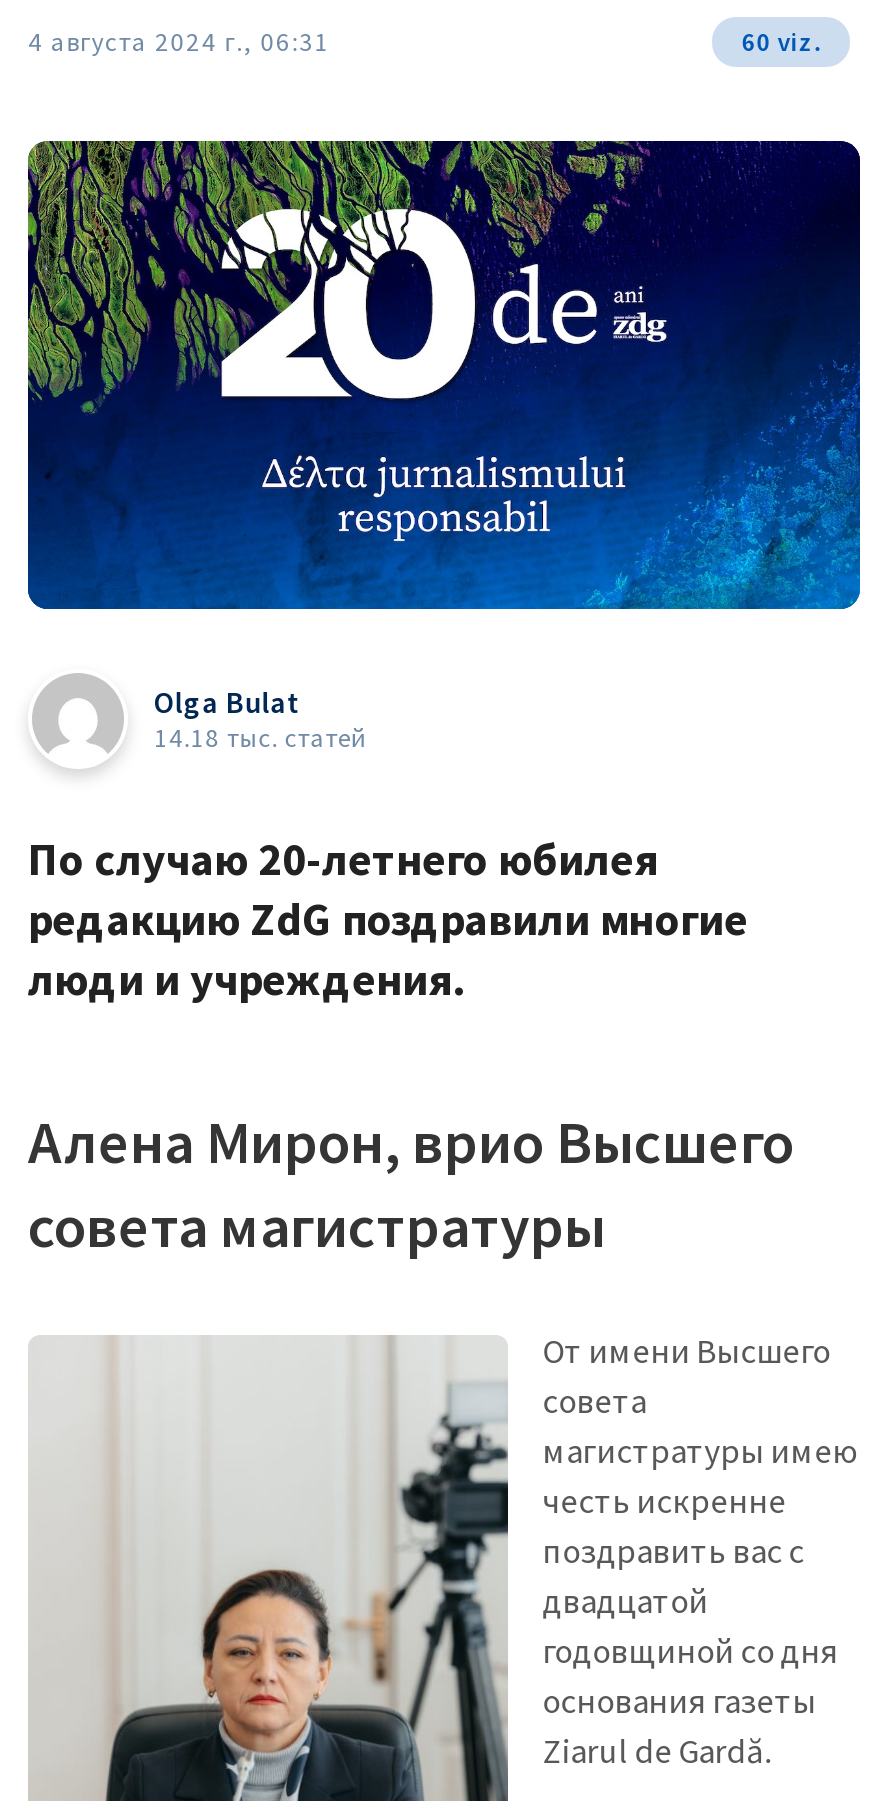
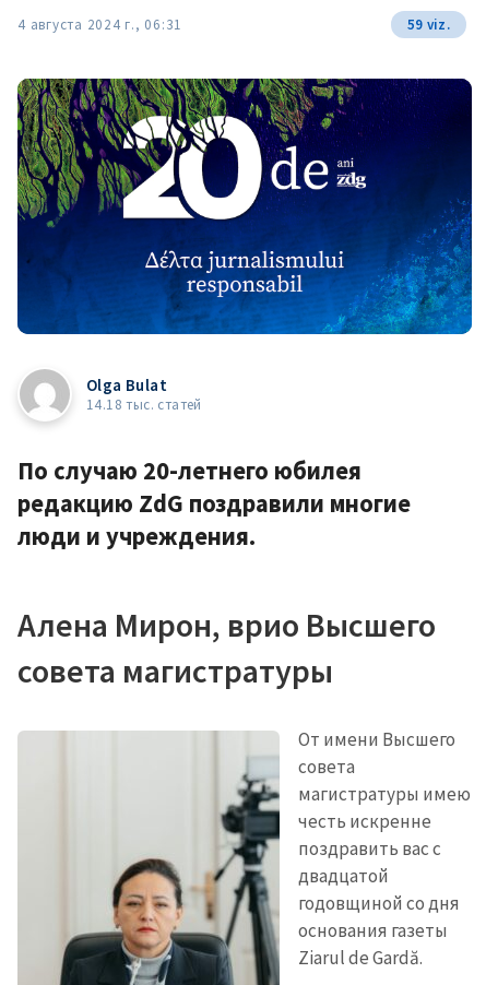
[742,24,820,58] 60 viz. -> [407,15,450,33] 59 viz.

